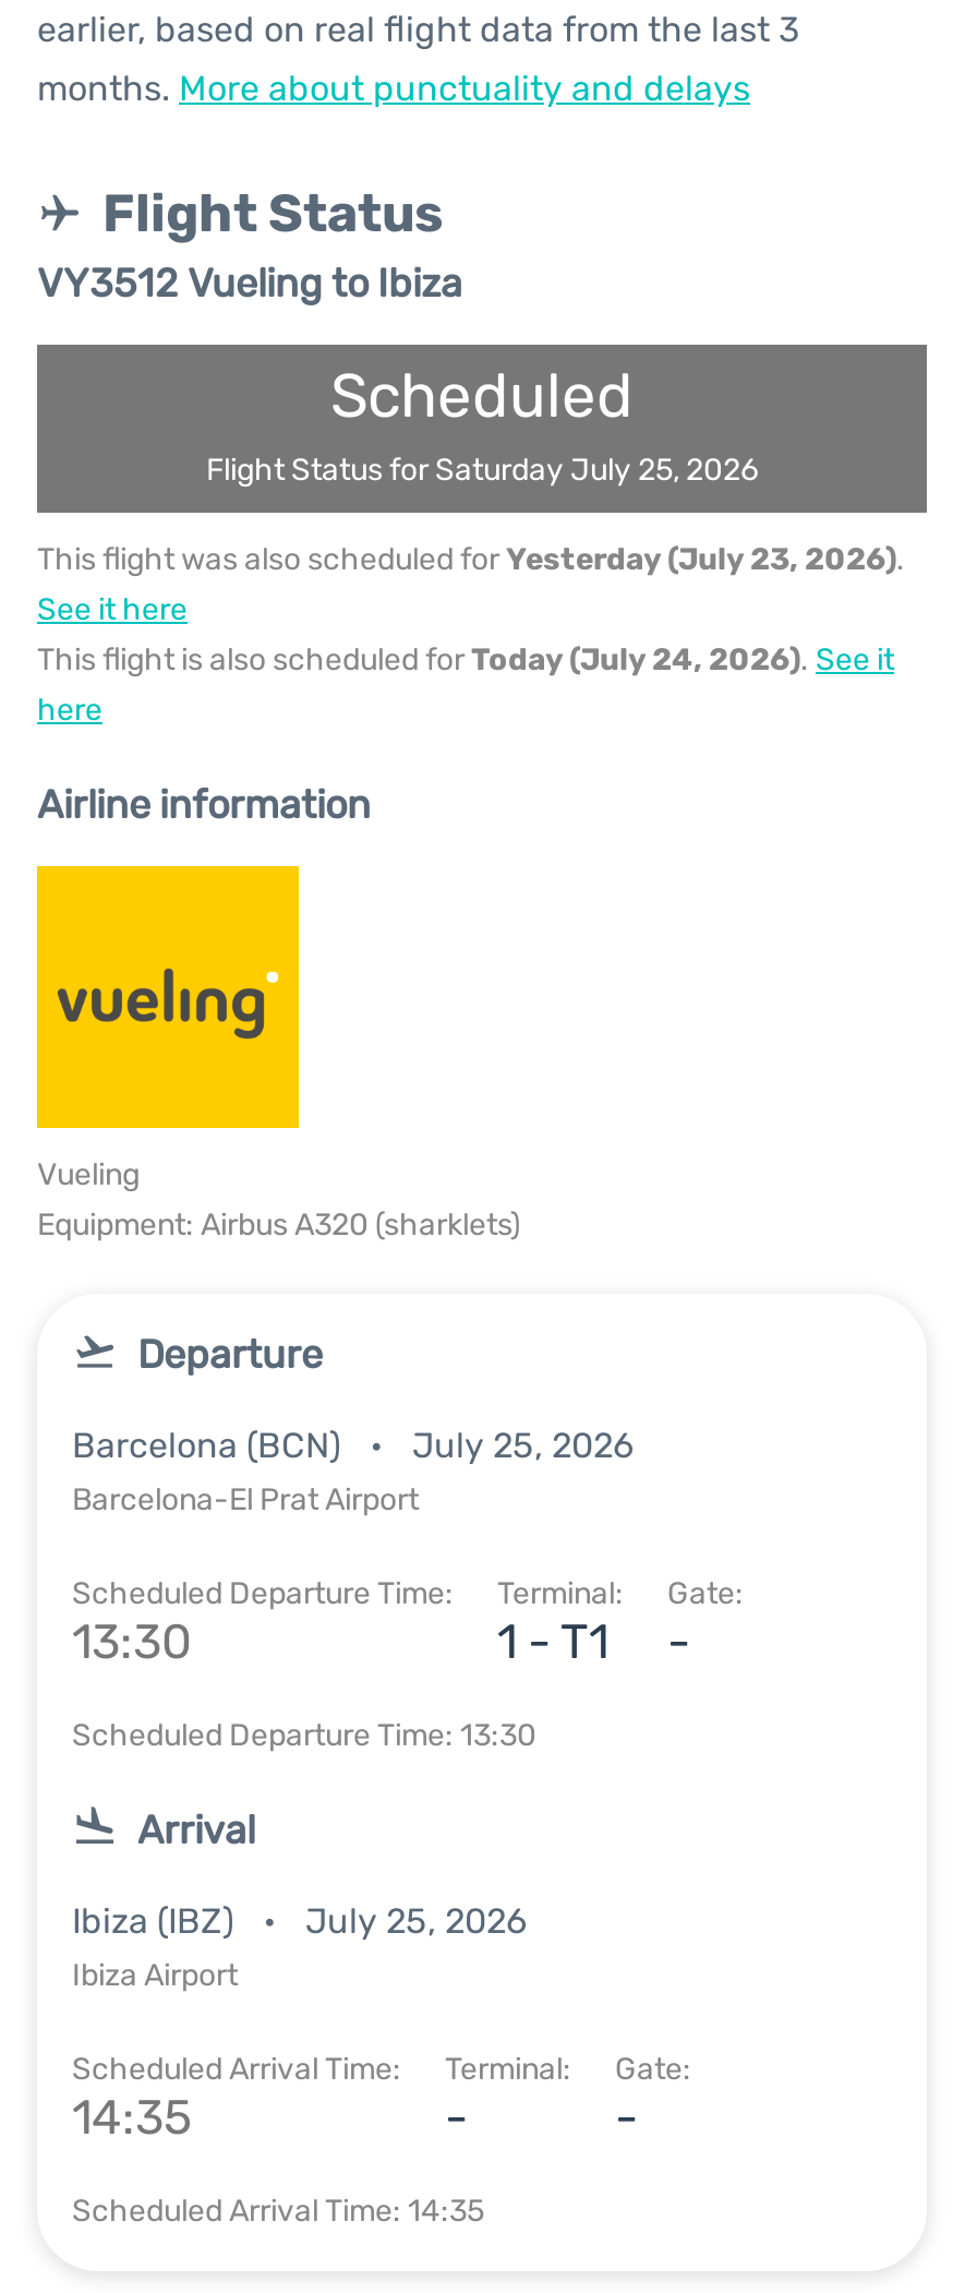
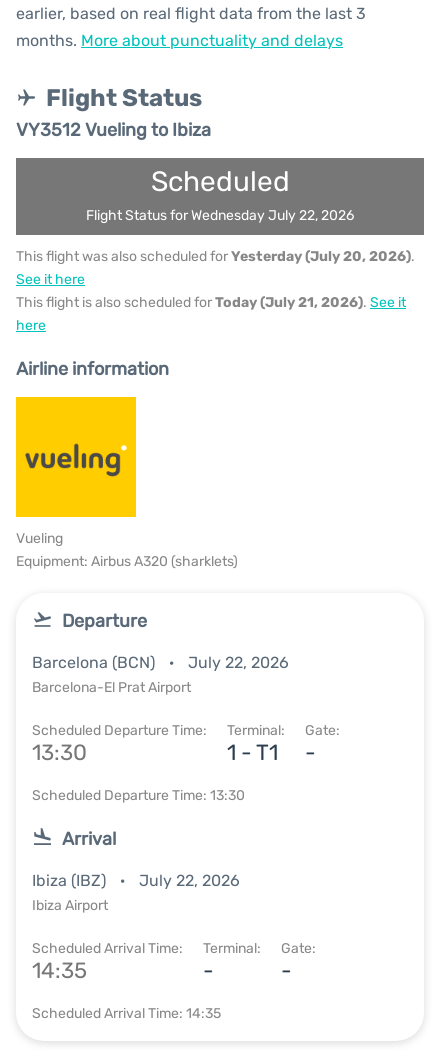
[206,452,758,489] Flight Status for Saturday July 25, 2026 -> [86,207,354,224] Flight Status for Wednesday July 22, 2026
[37,541,905,578] This flight was also scheduled for Yesterday (July 23, 2026). -> [16,248,415,265] This flight was also scheduled for Yesterday (July 20, 2026).
[37,641,894,679] This flight is also scheduled for Today (July 24, 2026). See it -> [16,294,406,311] This flight is also scheduled for Today (July 21, 2026). See it
[72,1425,635,1466] Barcelona (BCN) July 25, 2026 -> [32,653,289,672] Barcelona (BCN) July 22, 2026
[72,1900,528,1942] Ibiza (IBZ) July 25, 2026 -> [32,871,240,890] Ibiza (IBZ) July 22, 2026

